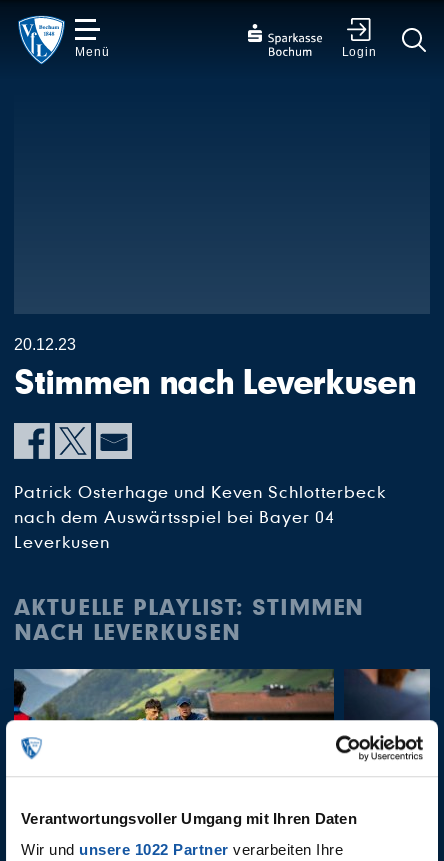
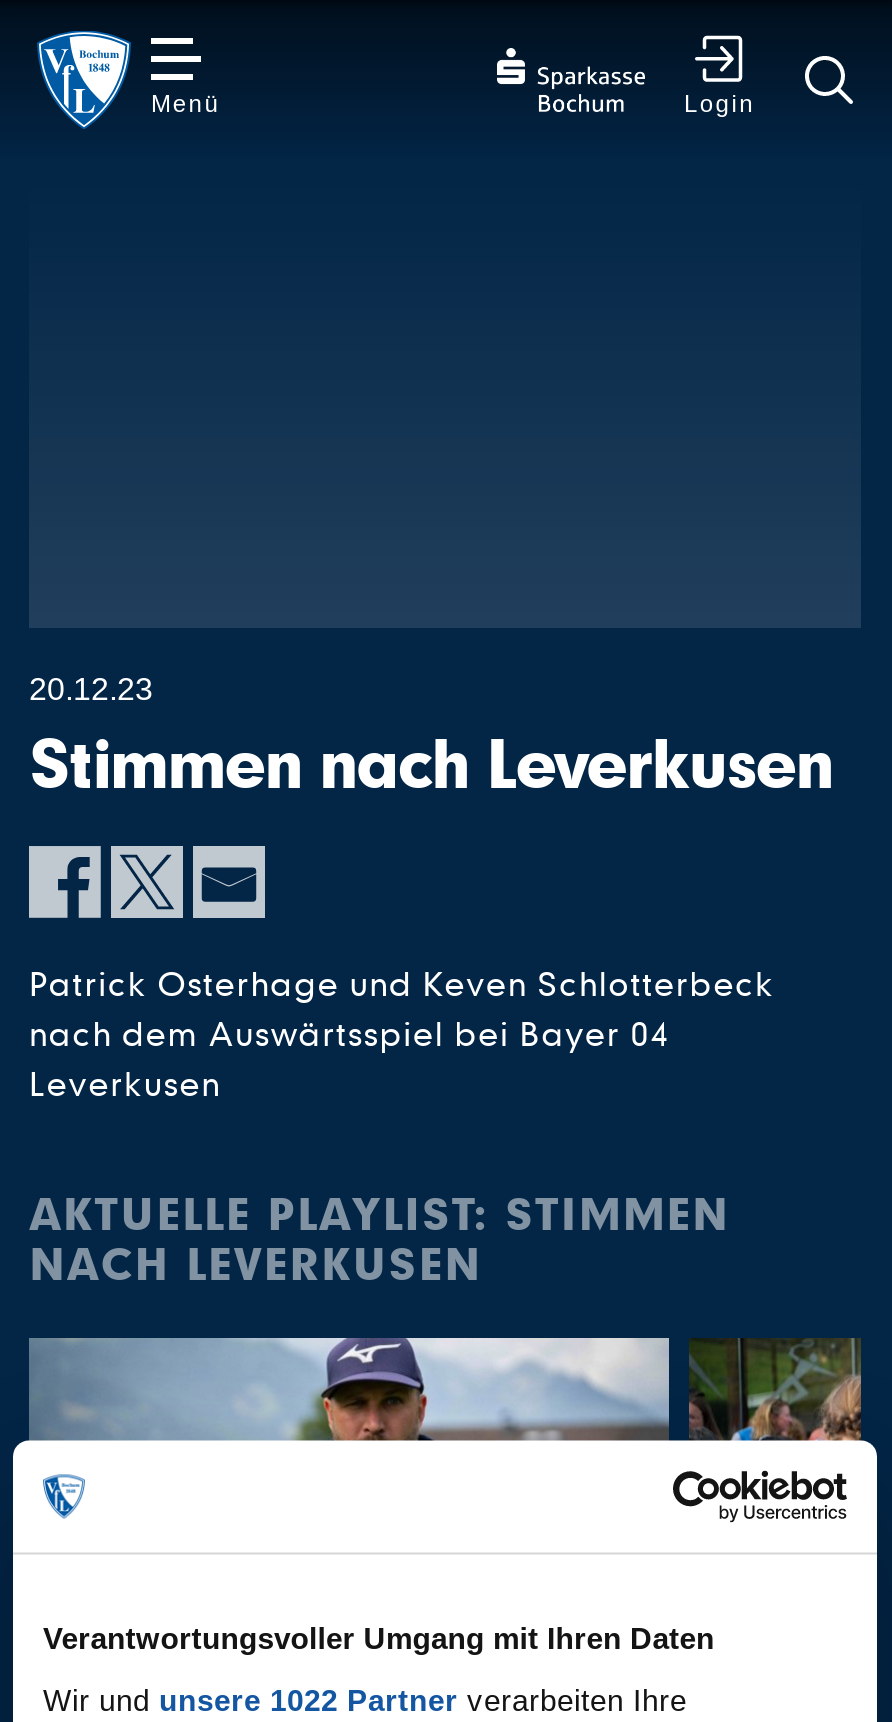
[13,669,334,721] [image] -> [29,1336,671,1442] [image]
[344,668,431,721] [image] -> [687,1338,861,1442] [image]

